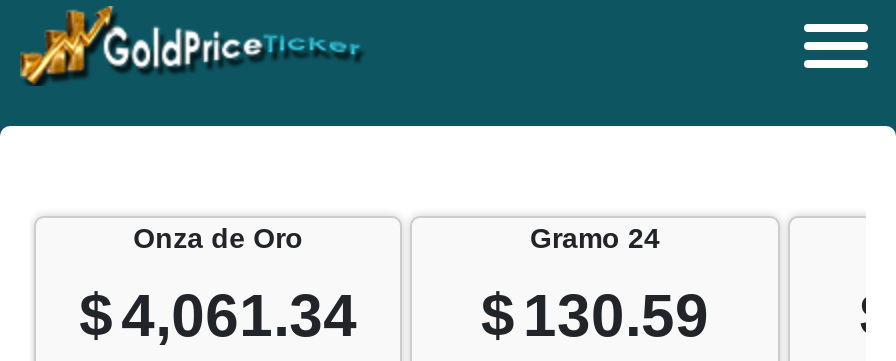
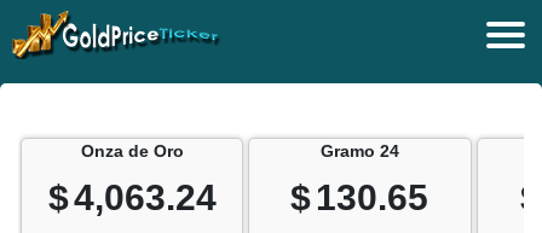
[79,282,357,348] $ 4,061.34 -> [48,177,216,217] $ 4,063.24
[481,282,709,348] $ 130.59 -> [291,177,429,217] $ 130.65

